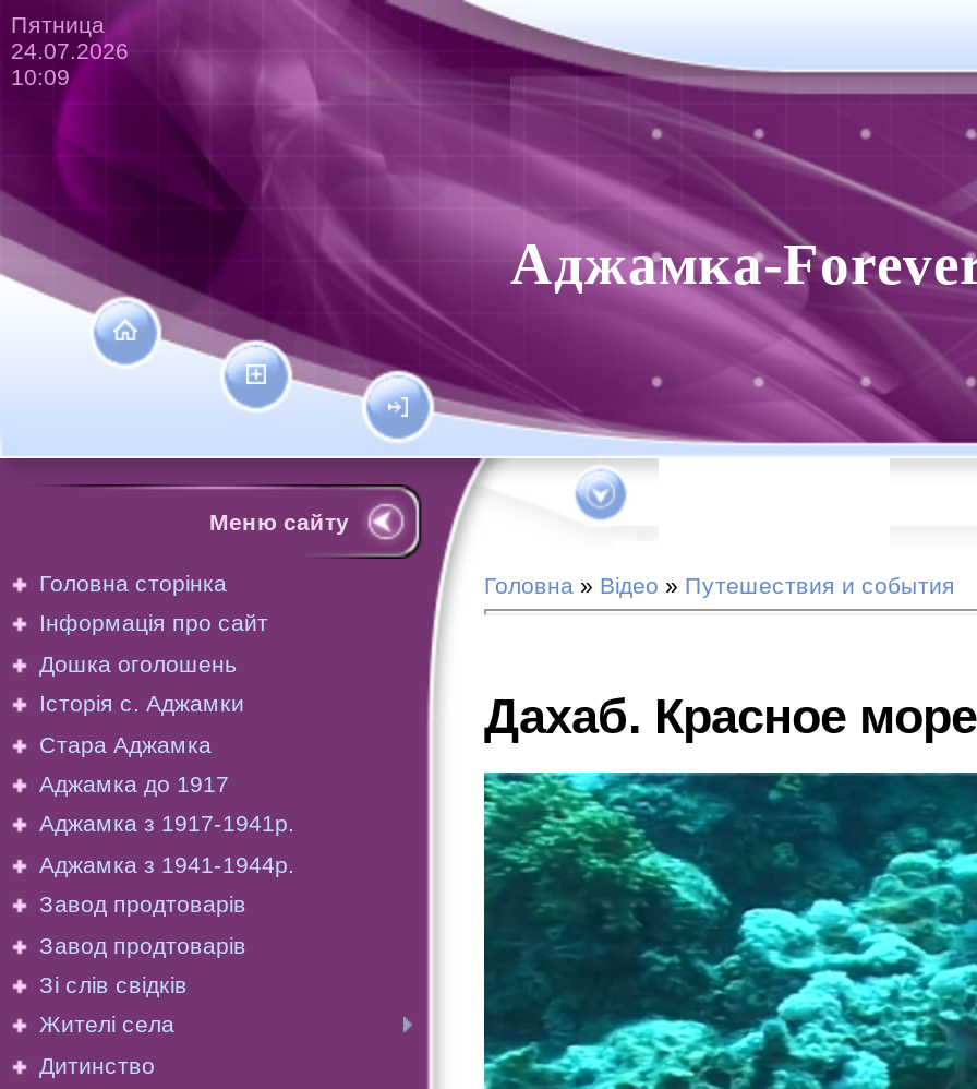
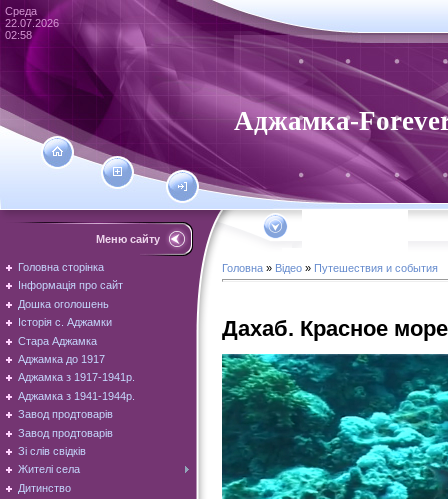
[11,11,129,89] Пятница | 24.07.2026 | 10:09 -> [5,5,59,41] Среда | 22.07.2026 | 02:58

